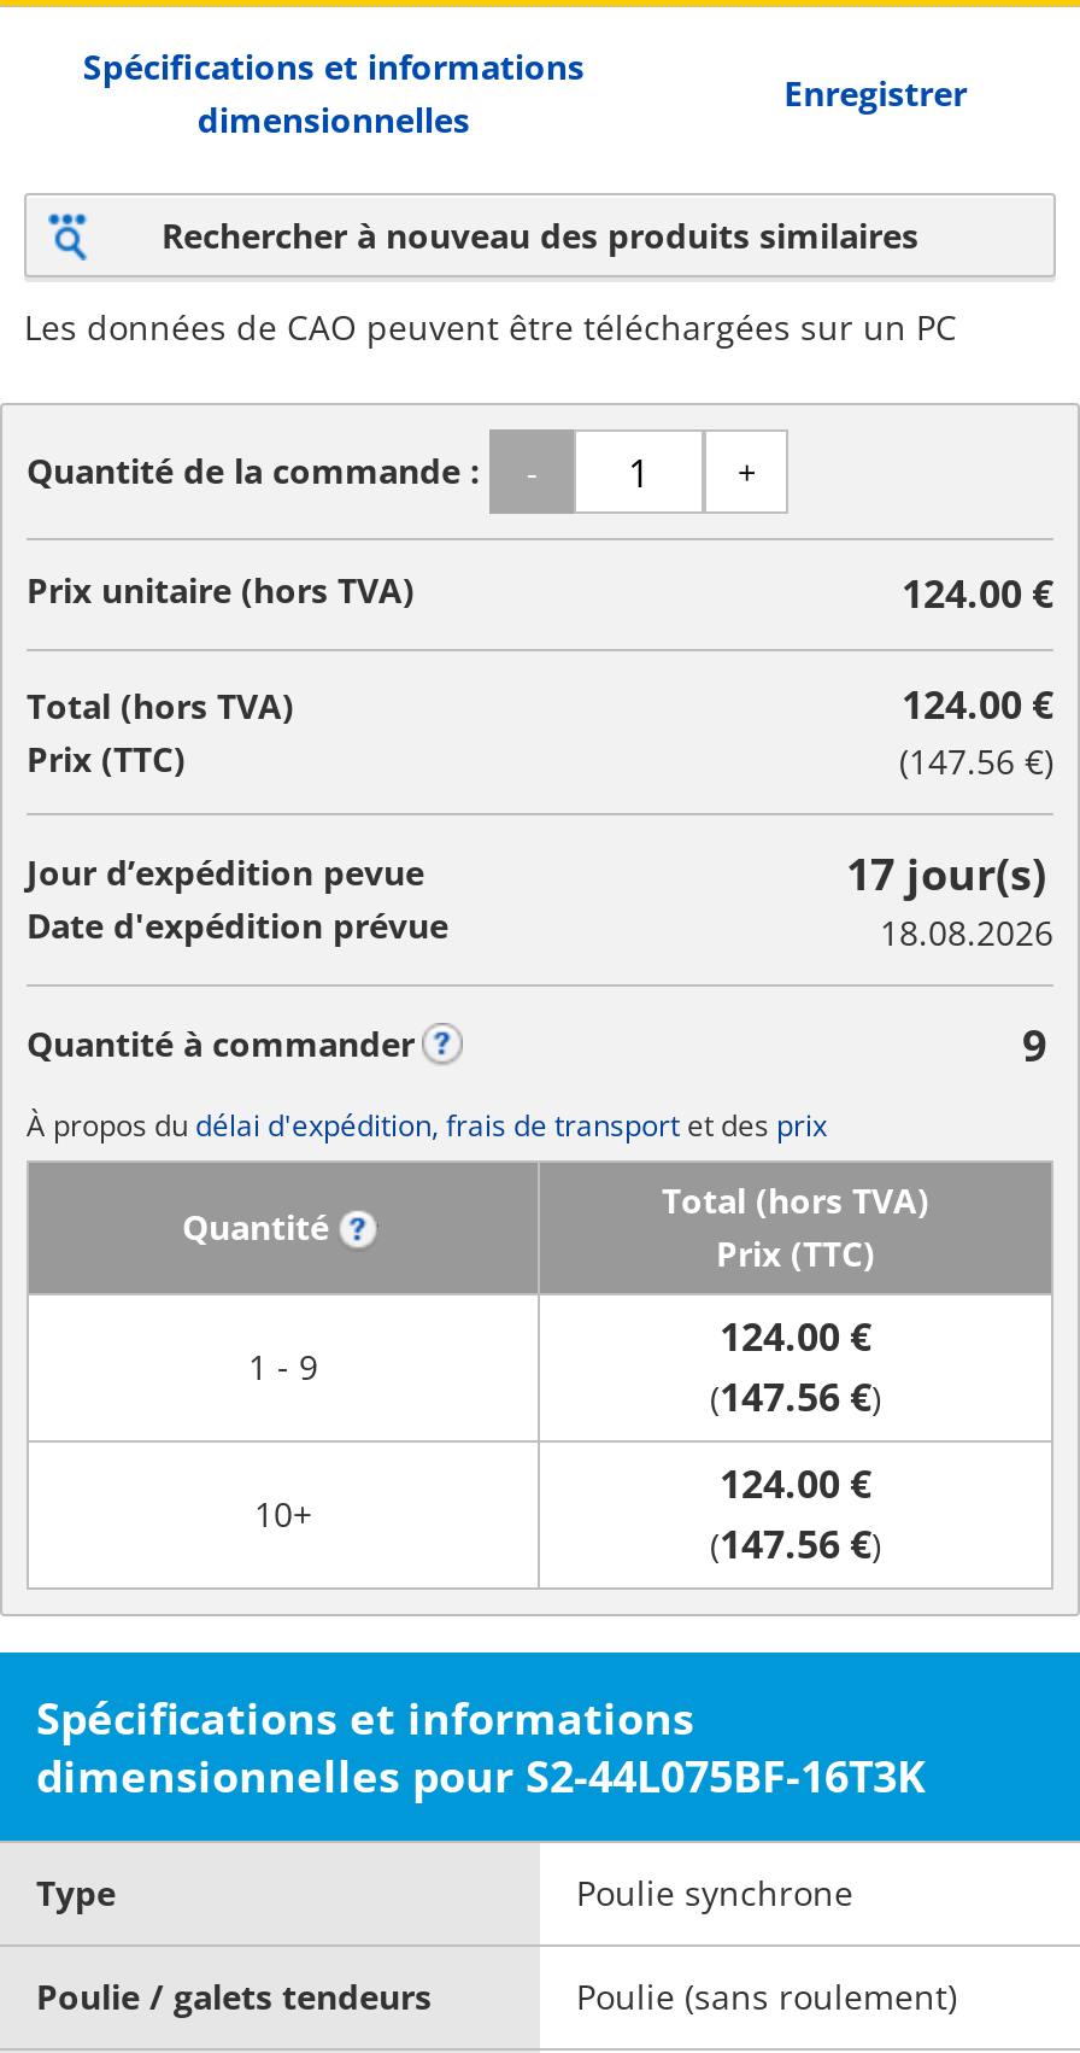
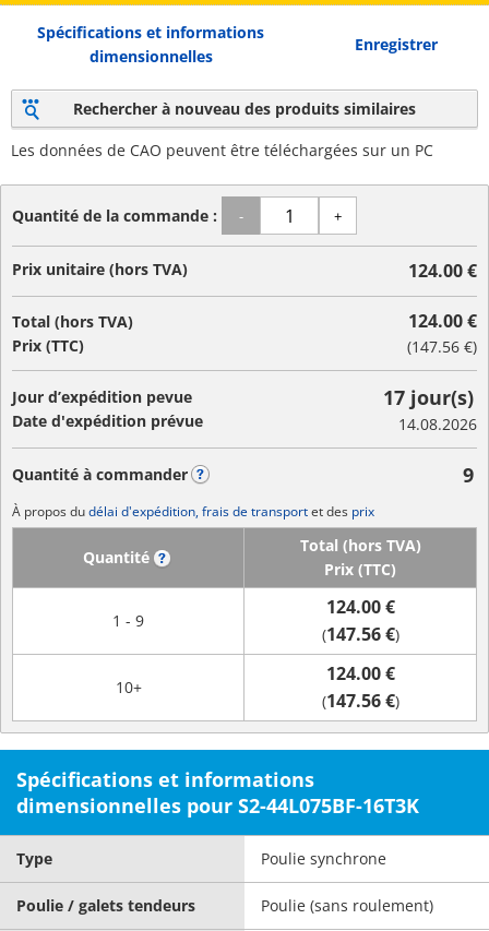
[880,909,1053,955] 18.08.2026 -> [398,414,477,434] 14.08.2026

